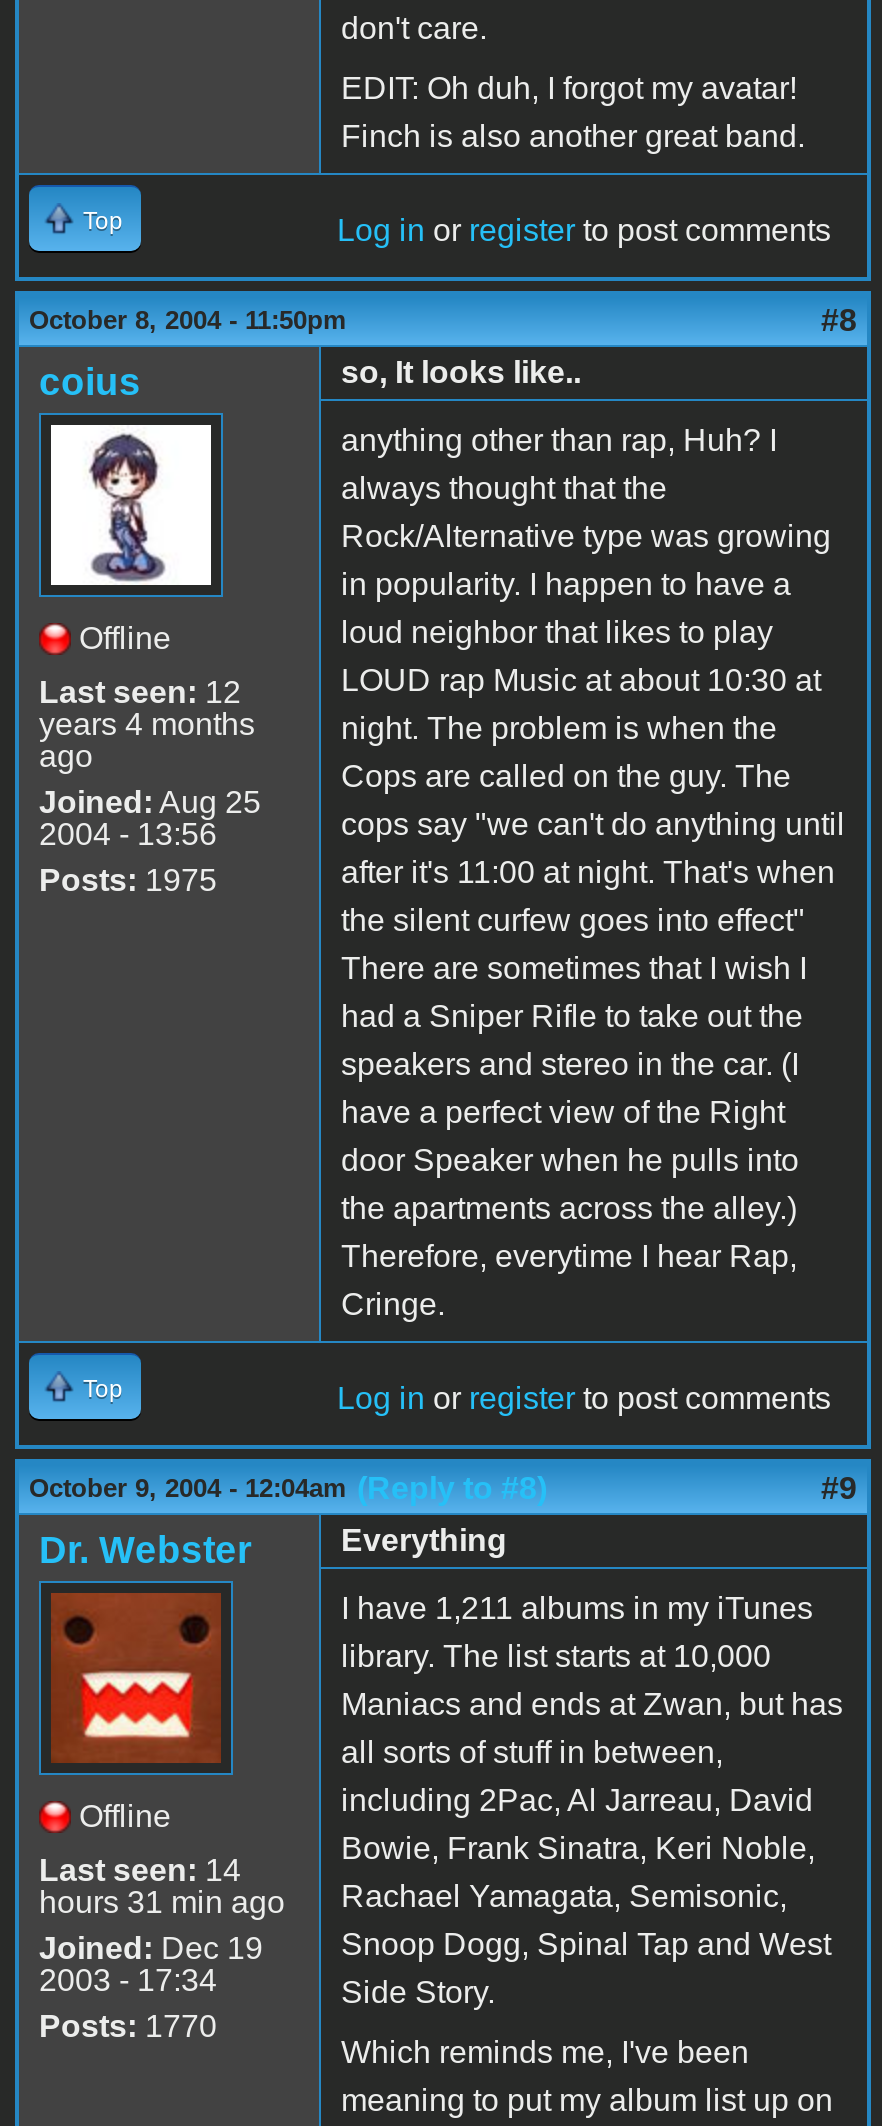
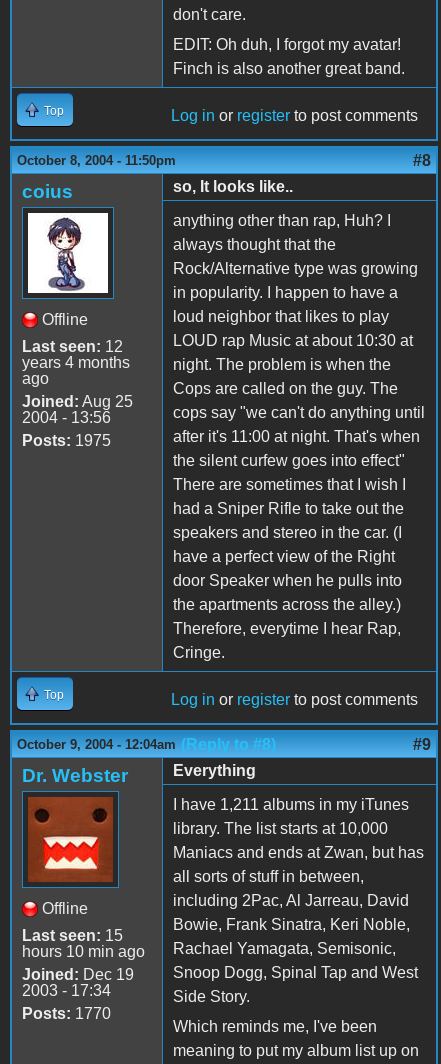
[39,1853,241,1887] Last seen: 14 -> [22,927,123,944] Last seen: 15
[39,1879,787,1919] hours 31 min ago Rachael Yamagata, Semisonic, -> [22,940,396,960] hours 10 min ago Rachael Yamagata, Semisonic,

